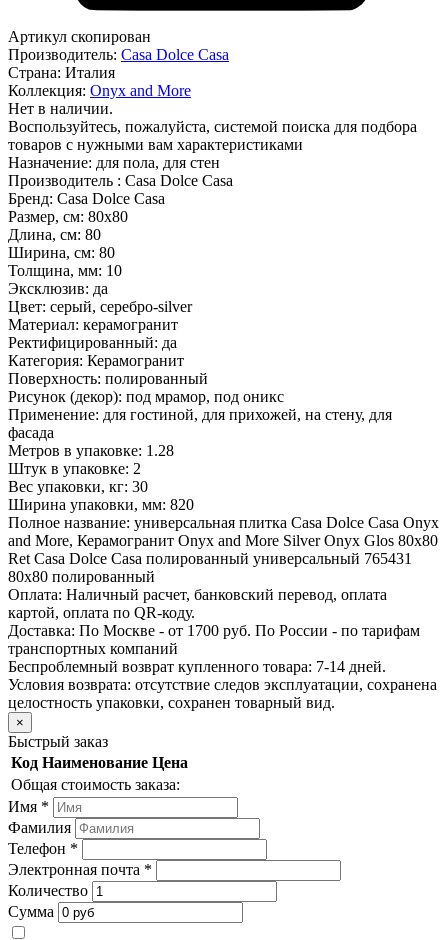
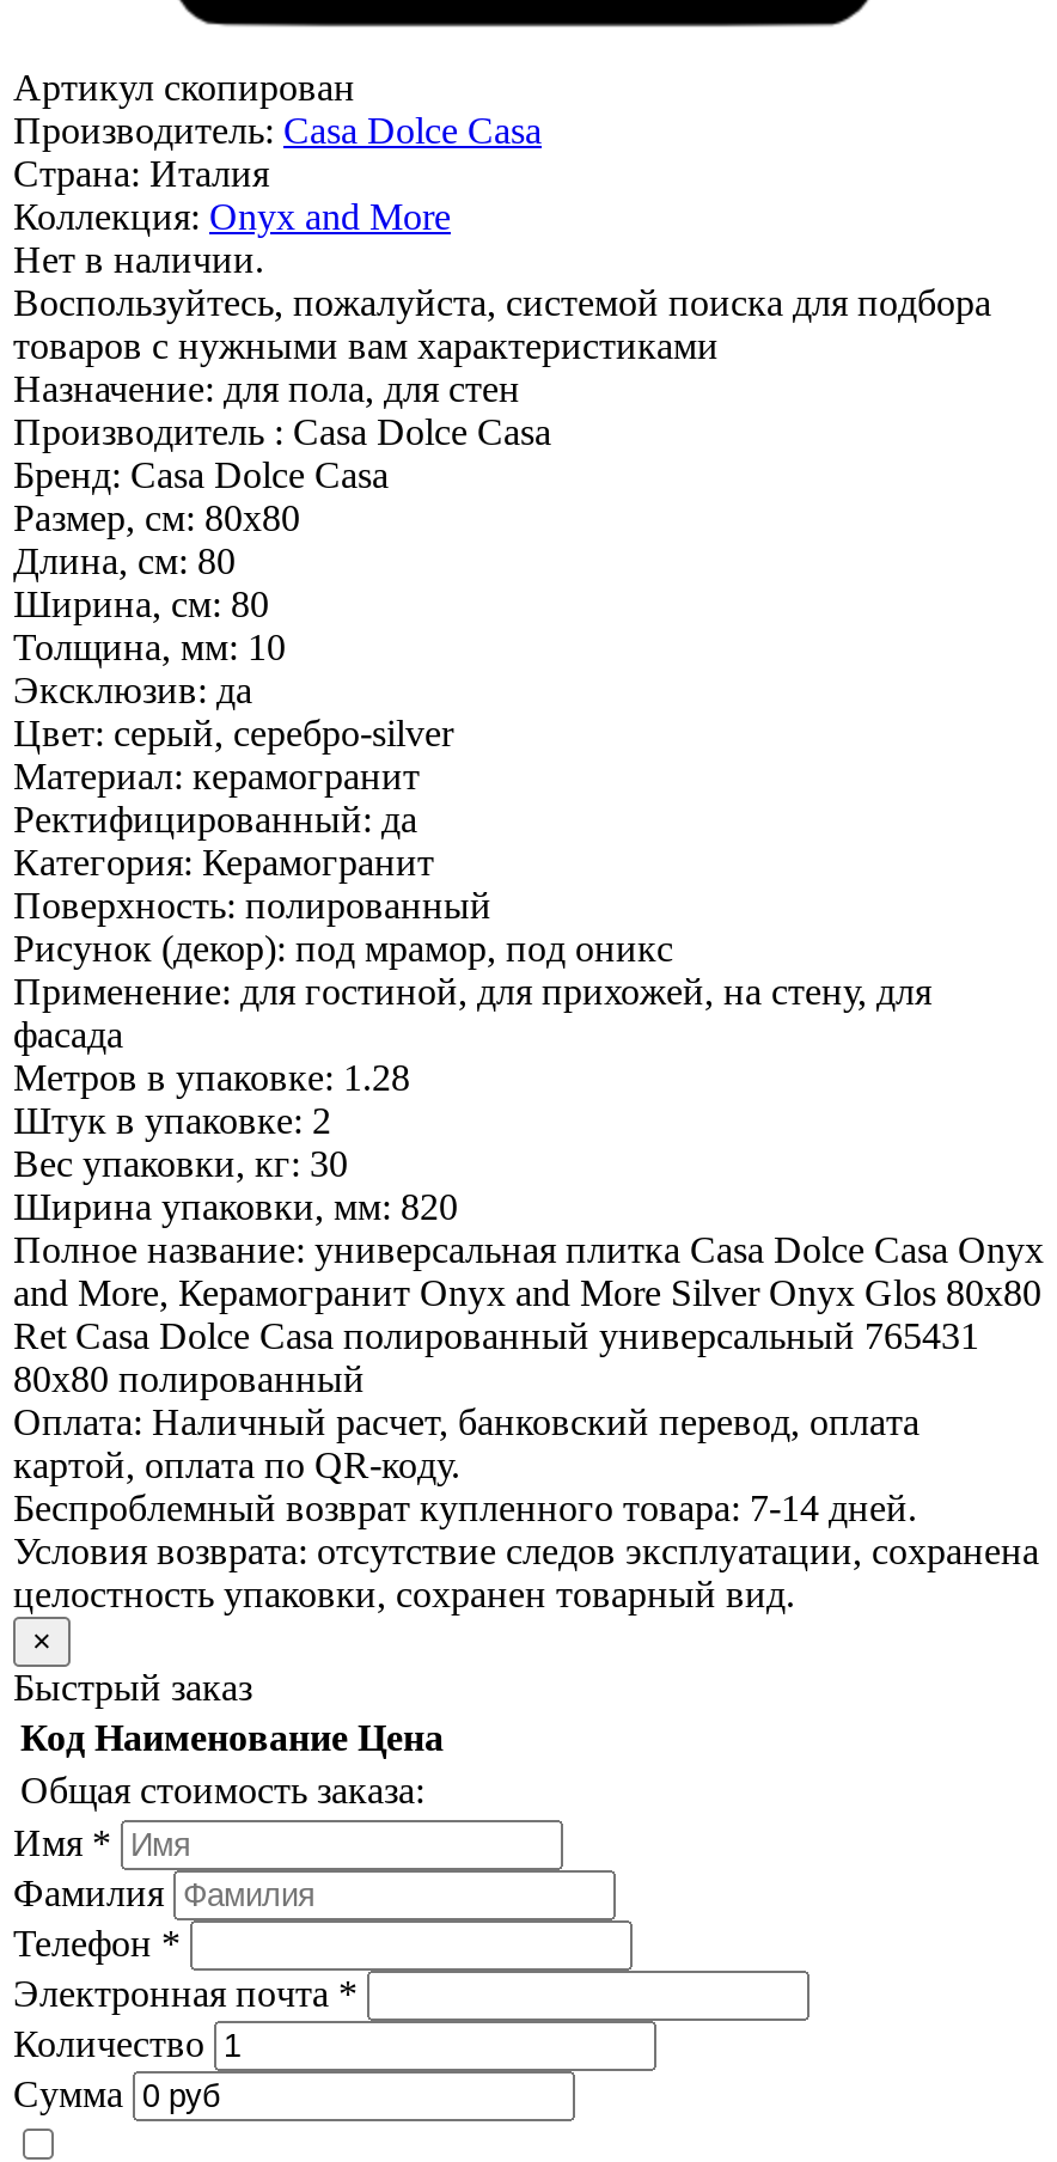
[8,622,420,657] Доставка: По Москве - от 1700 руб. По России - по тарифам | транспортных компаний -> none

